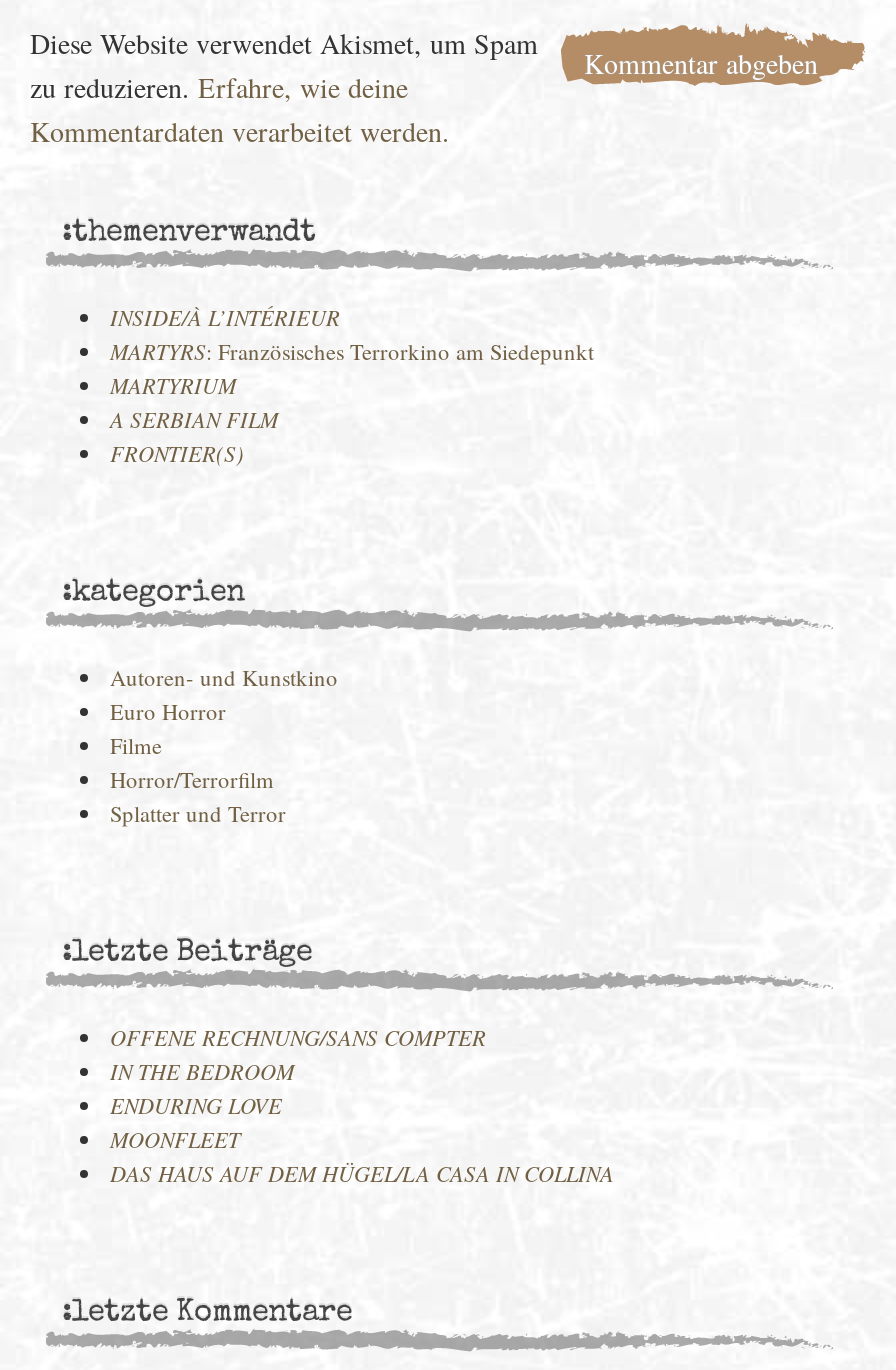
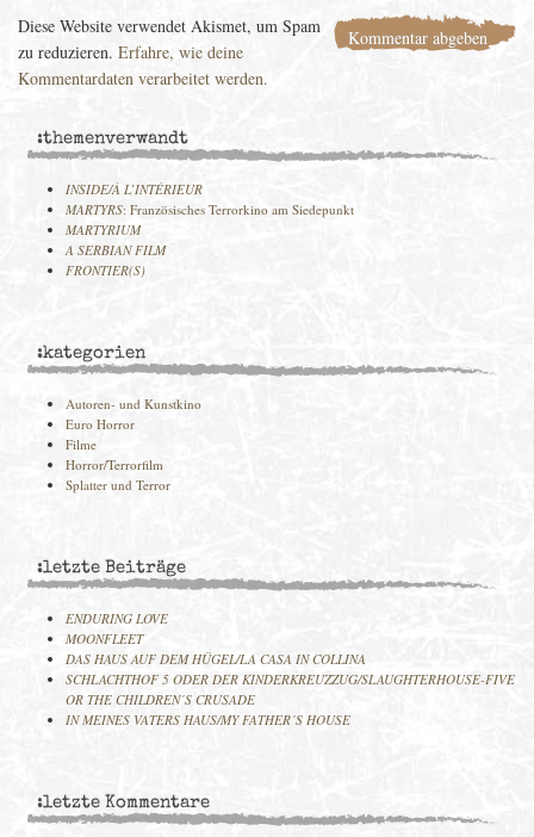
[110,1022,486,1086] OFFENE RECHNUNG/SANS COMPTER | IN THE BEDROOM -> none
moved [110,1090,614,1188] -> [66,609,366,668]: ENDURING LOVE | MOONFLEET | DAS HAUS AUF DEM HÜGEL/LA CASA IN COLLINA
none -> [66,670,515,728] SCHLACHTHOF 5 ODER DER KINDERKREUZZUG/SLAUGHTERHOUSE-FIVE | OR THE CHILDREN´S CRUSADE | IN MEINES VATERS HAUS/MY FATHER´S HOUSE

